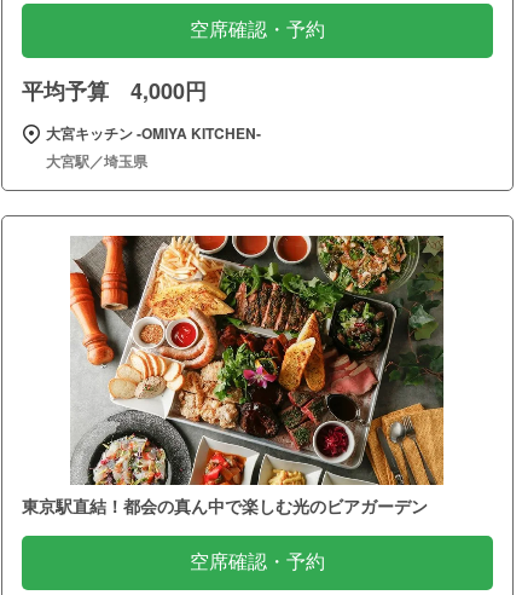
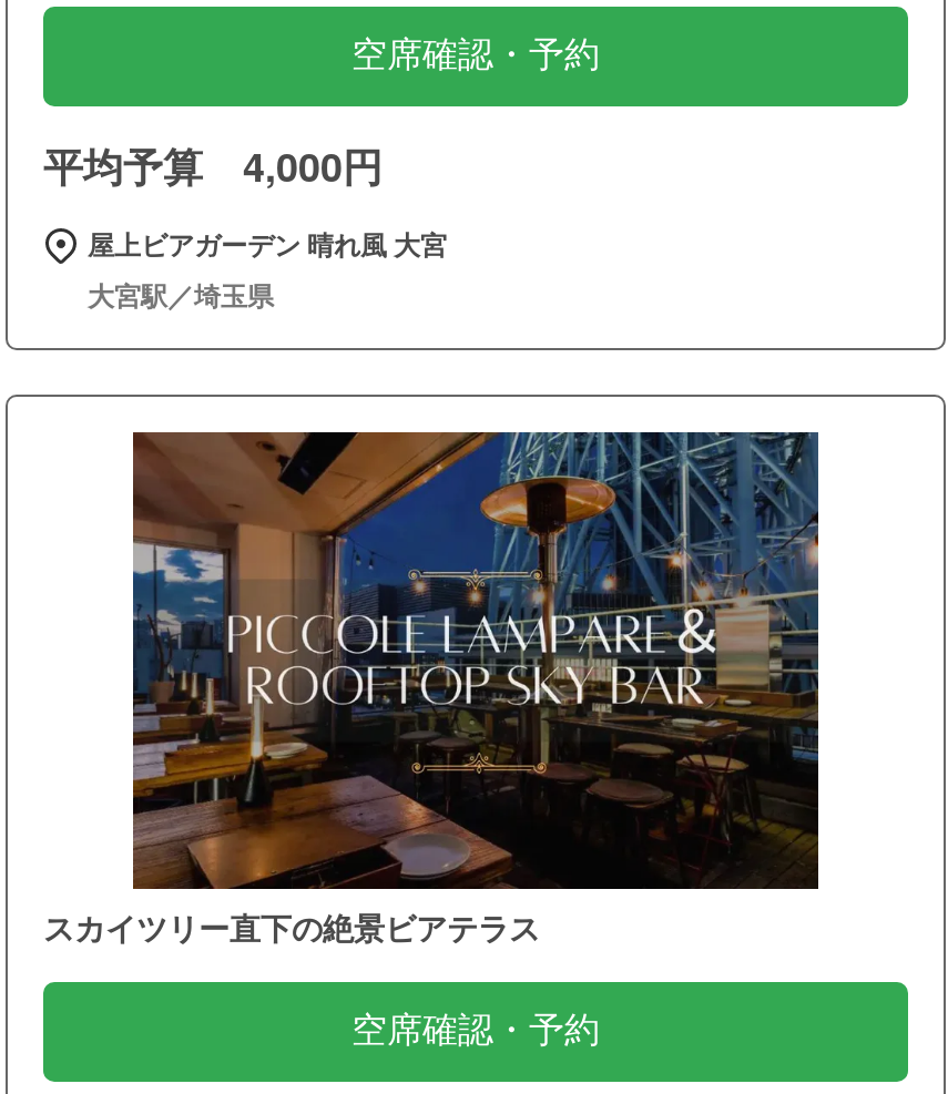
[46,122,261,144] 大宮キッチン ‐OMIYA KITCHEN‐ -> [88,224,447,264] 屋上ビアガーデン 晴れ風 大宮
[22,235,445,518] [image] | 東京駅直結！都会の真ん中で楽しむ光のビアガーデン -> [43,430,822,949] [image] | スカイツリー直下の絶景ビアテラス

